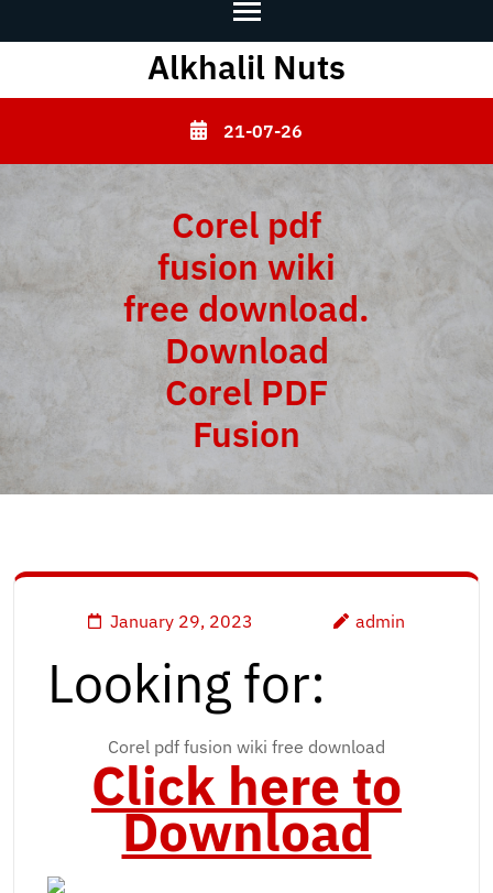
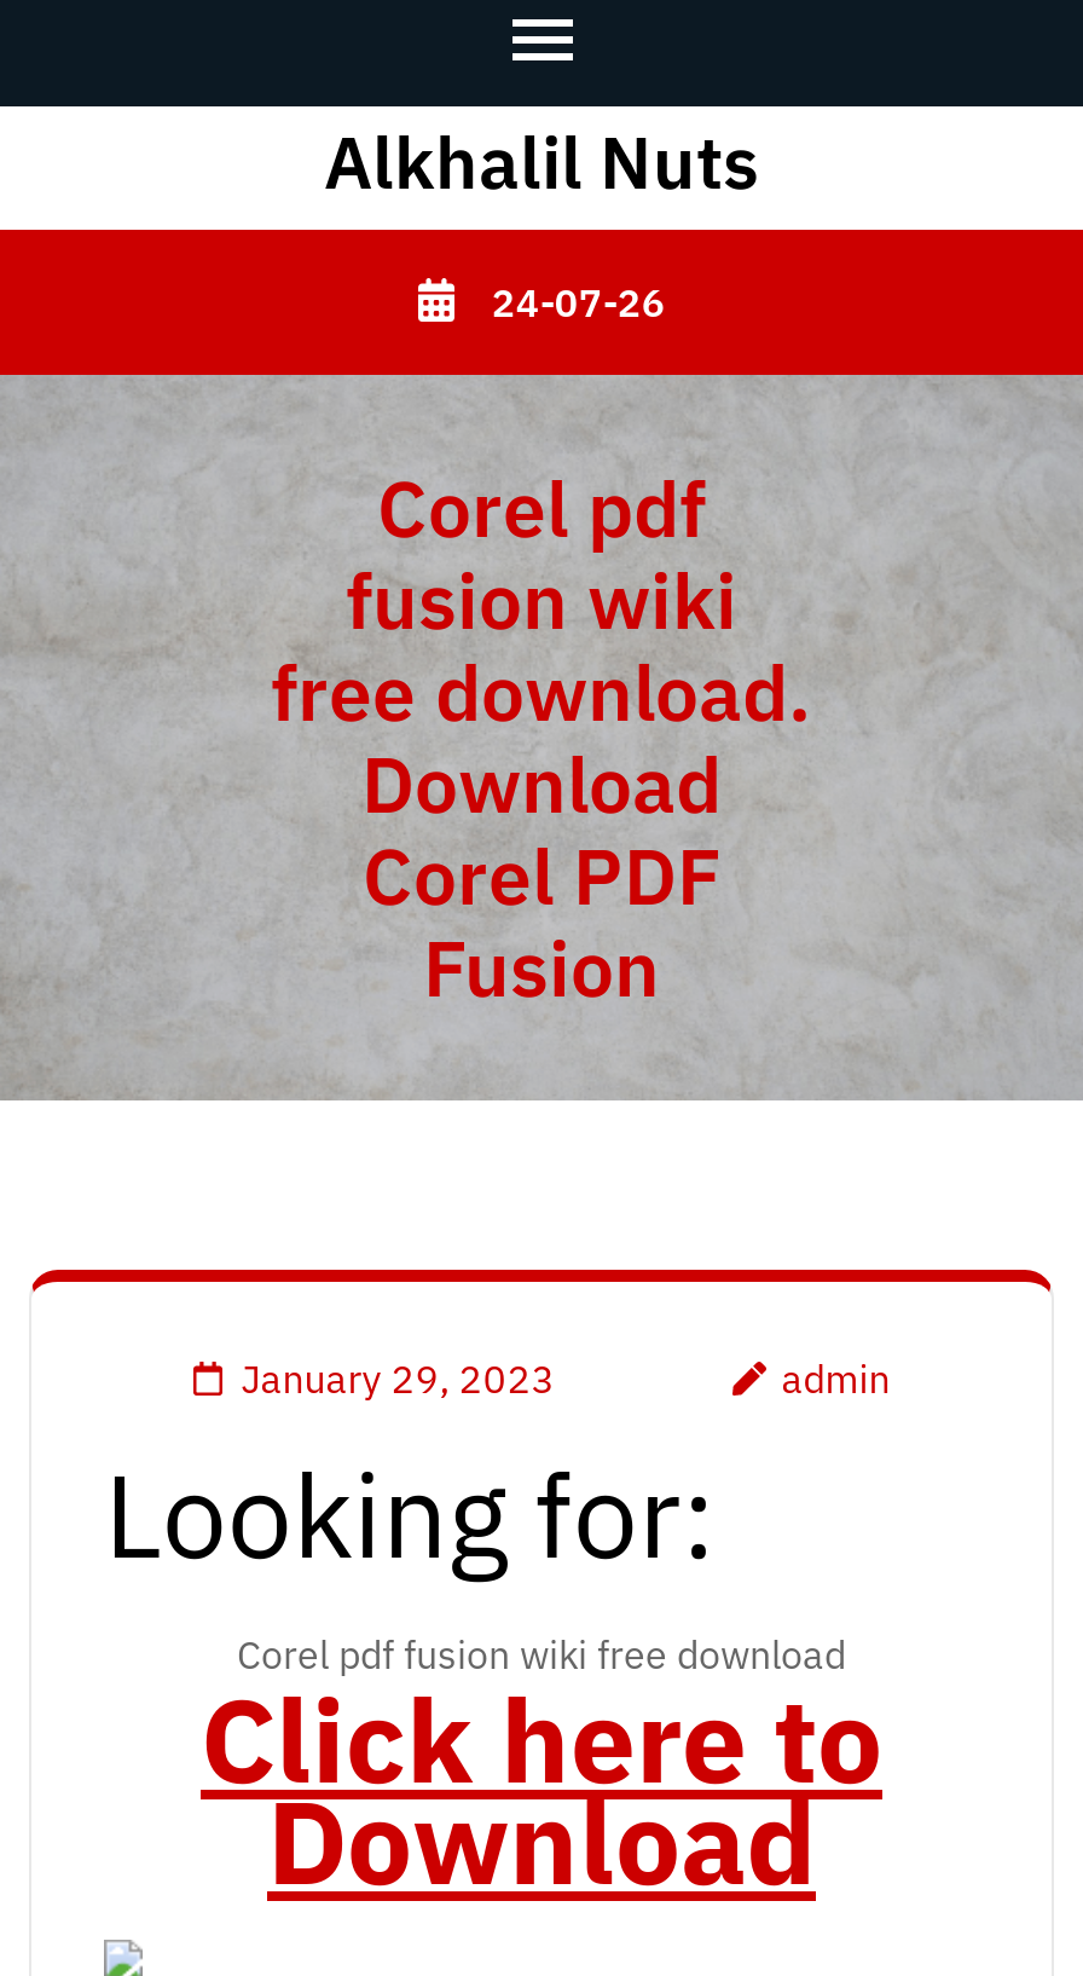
[224,120,303,142] 21-07-26 -> [492,278,666,327] 24-07-26

